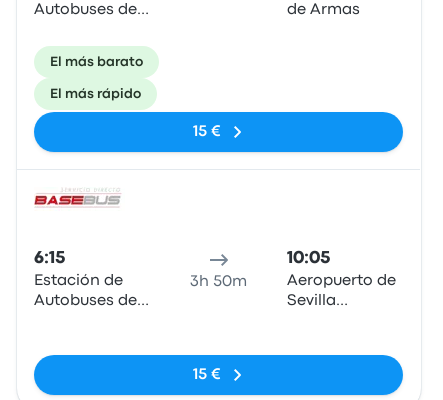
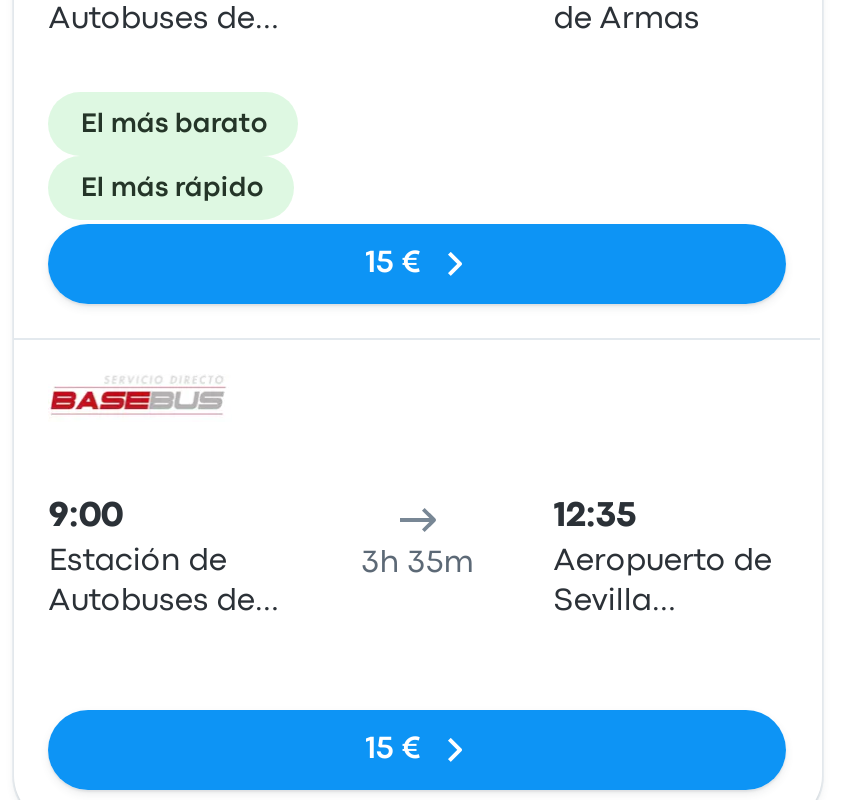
[34,251,65,266] 6:15 -> [49,502,123,532] 9:00
[287,251,330,266] 10:05 -> [554,502,636,532] 12:35
[190,275,247,289] 3h 50m -> [362,550,474,578] 3h 35m

